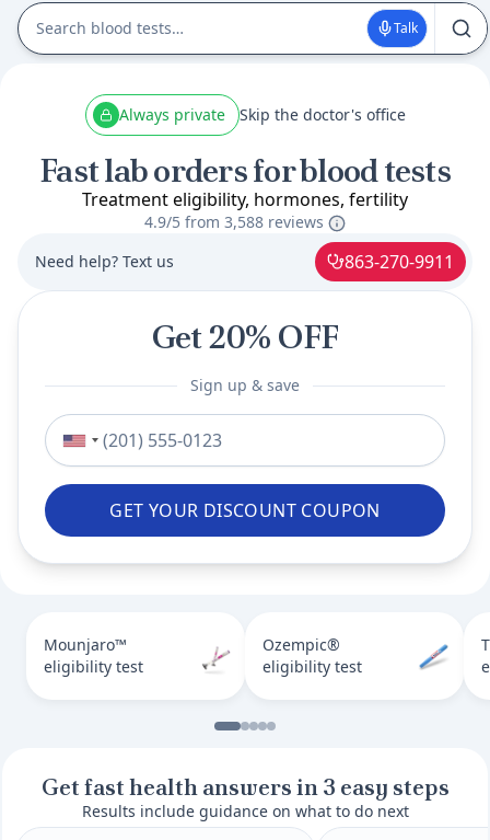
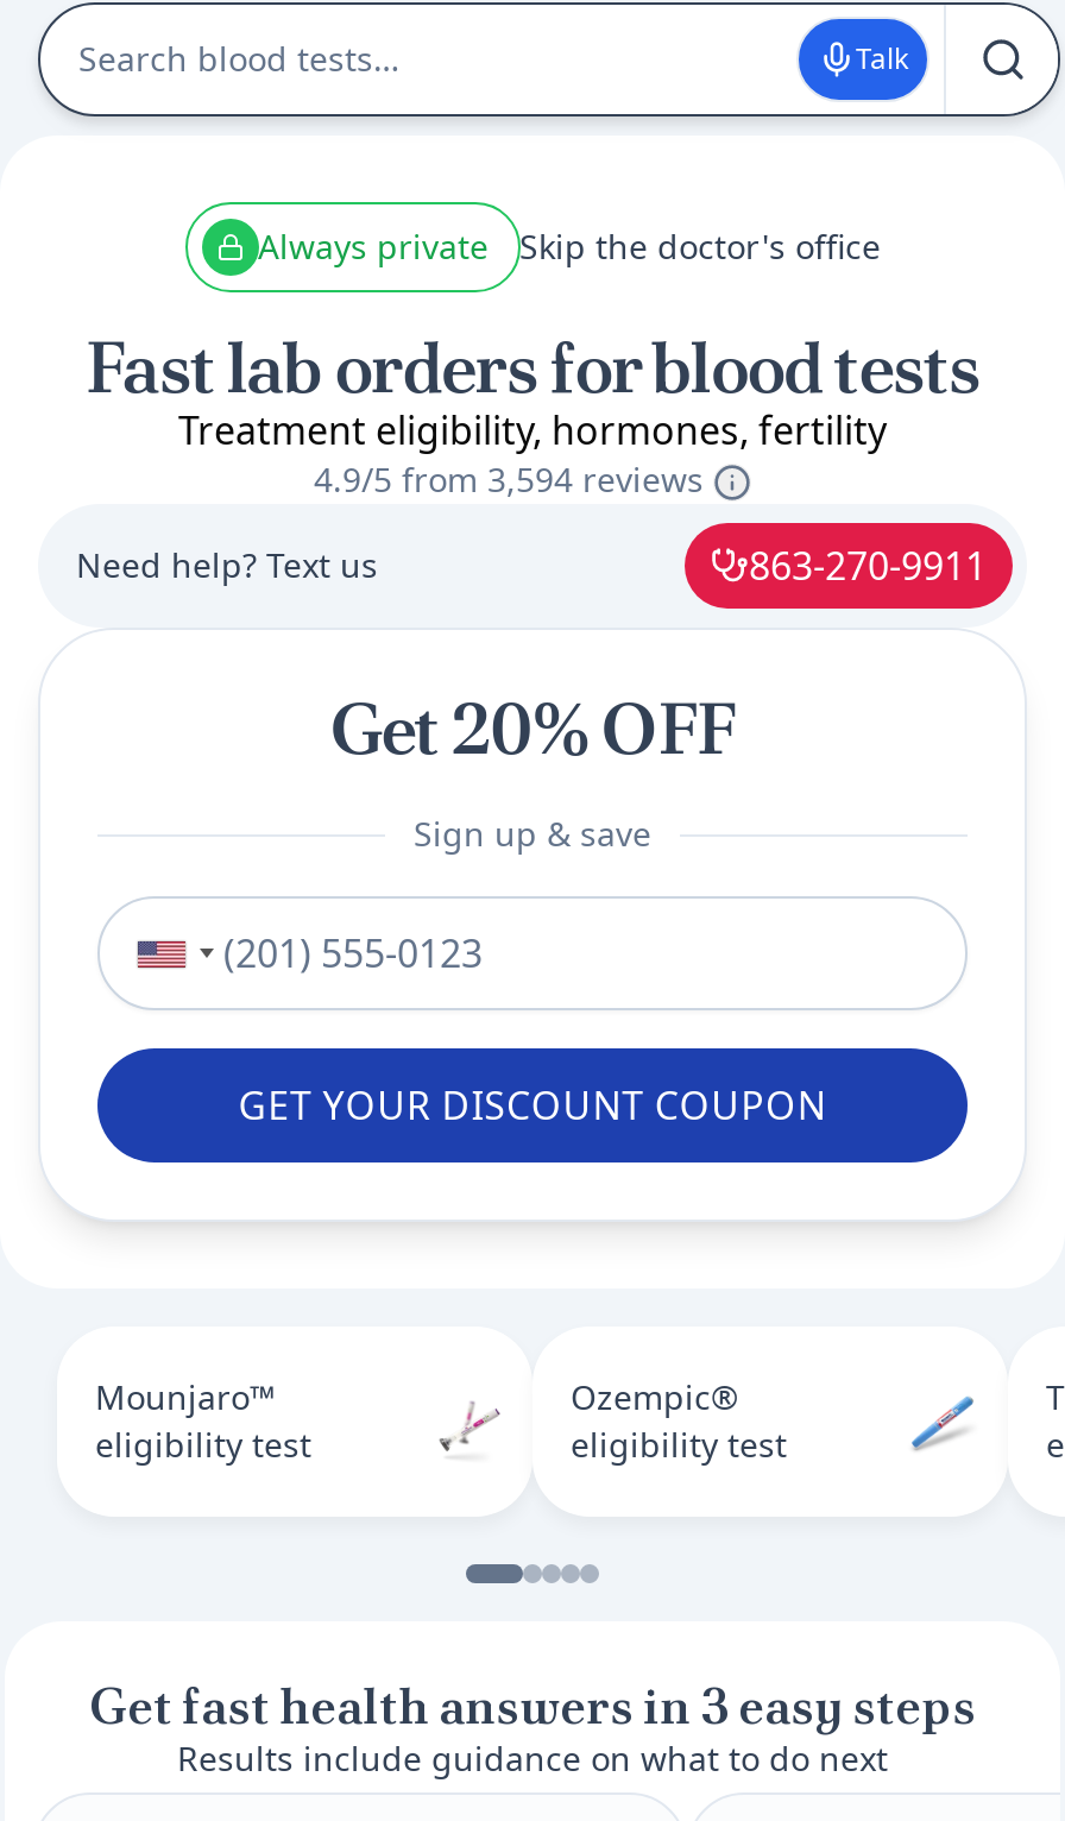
[144,211,328,232] 4.9/5 from 3,588 reviews -> [314,456,713,502] 4.9/5 from 3,594 reviews

